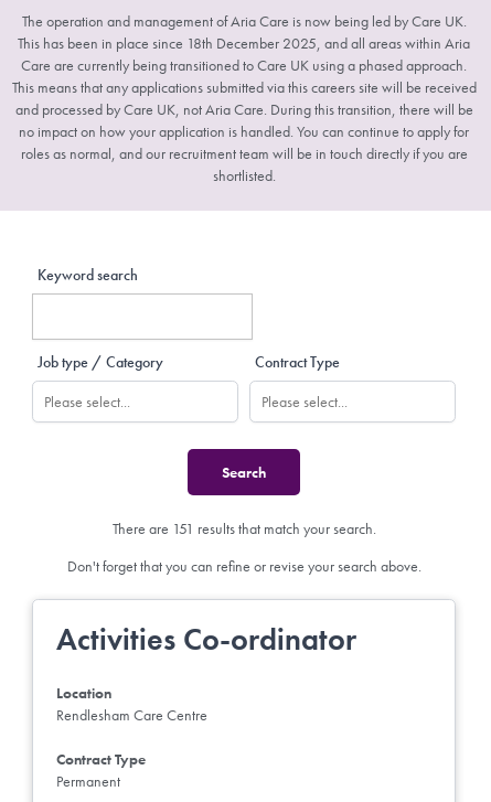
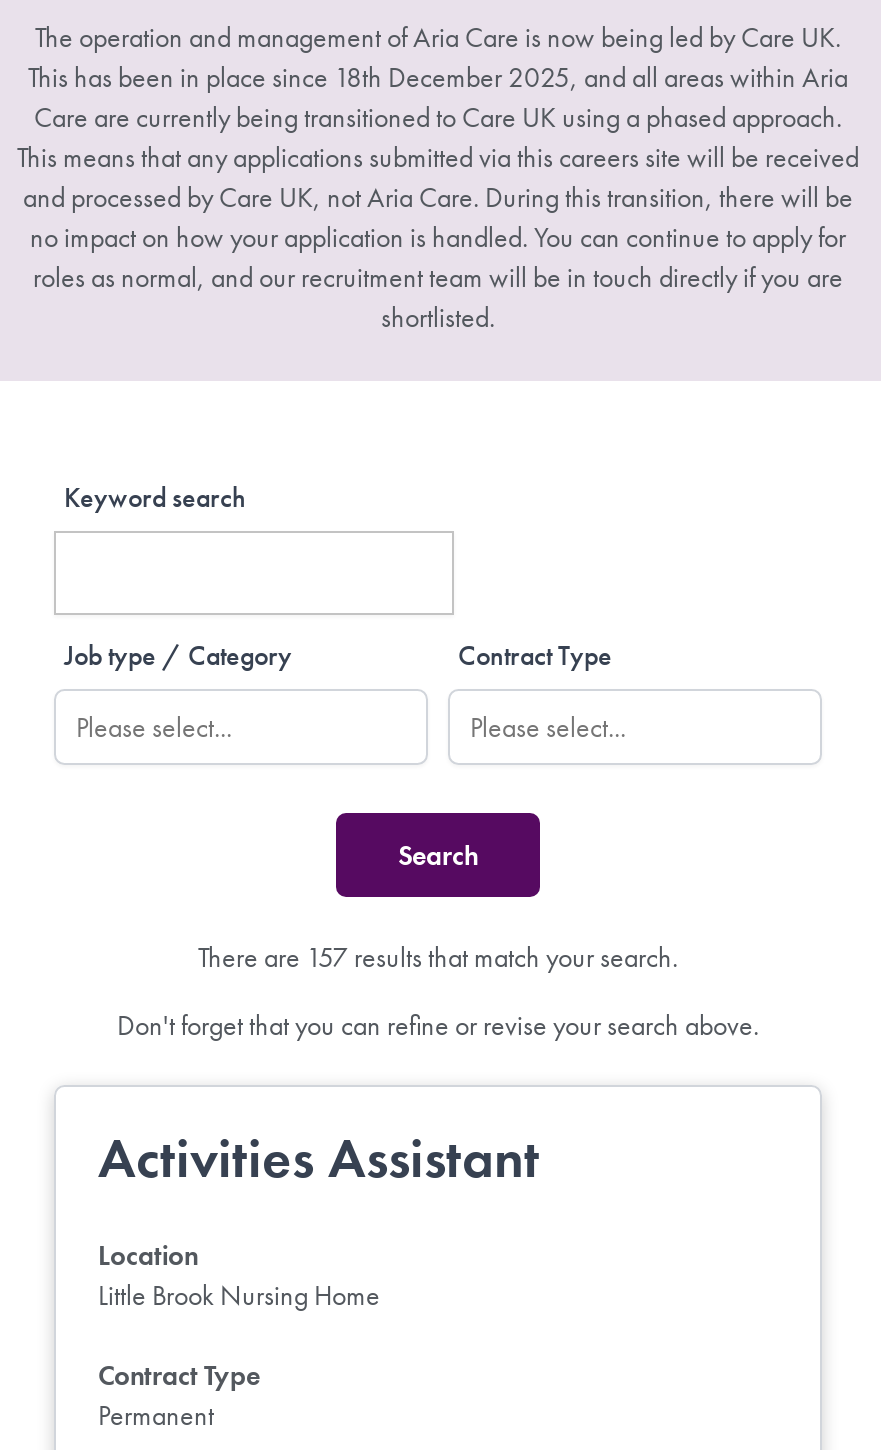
[112,519,376,539] There are 151 results that match your search. -> [198,939,678,975] There are 157 results that match your search.
[56,620,356,659] Activities Co-ordinator -> [98,1123,540,1193] Activities Assistant
[56,704,207,724] Rendlesham Care Centre -> [98,1276,380,1312] Little Brook Nursing Home

